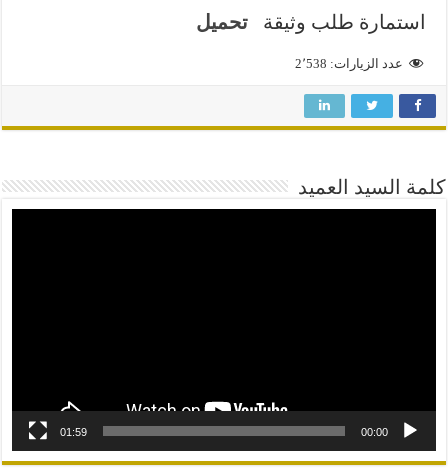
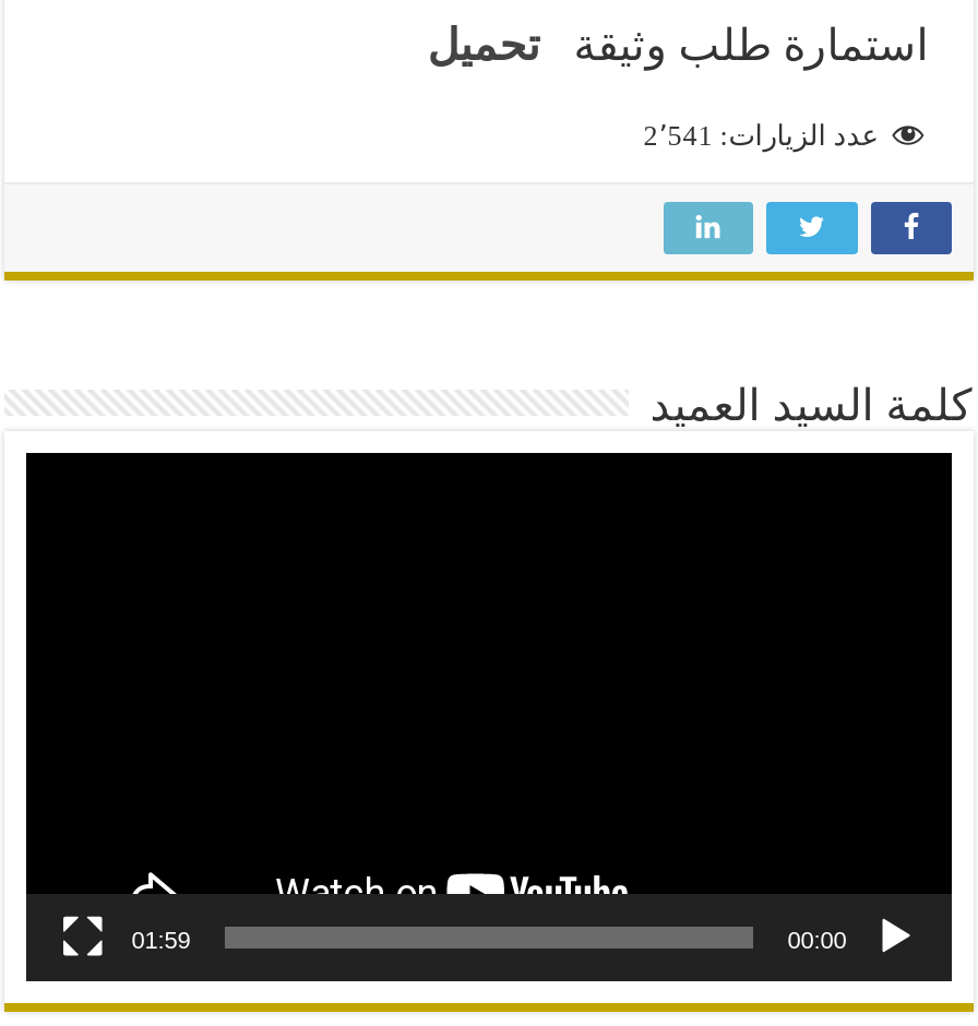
[295,56,403,71] عدد الزيارات: 2٬538 -> [644,119,879,152] عدد الزيارات: 2٬541

